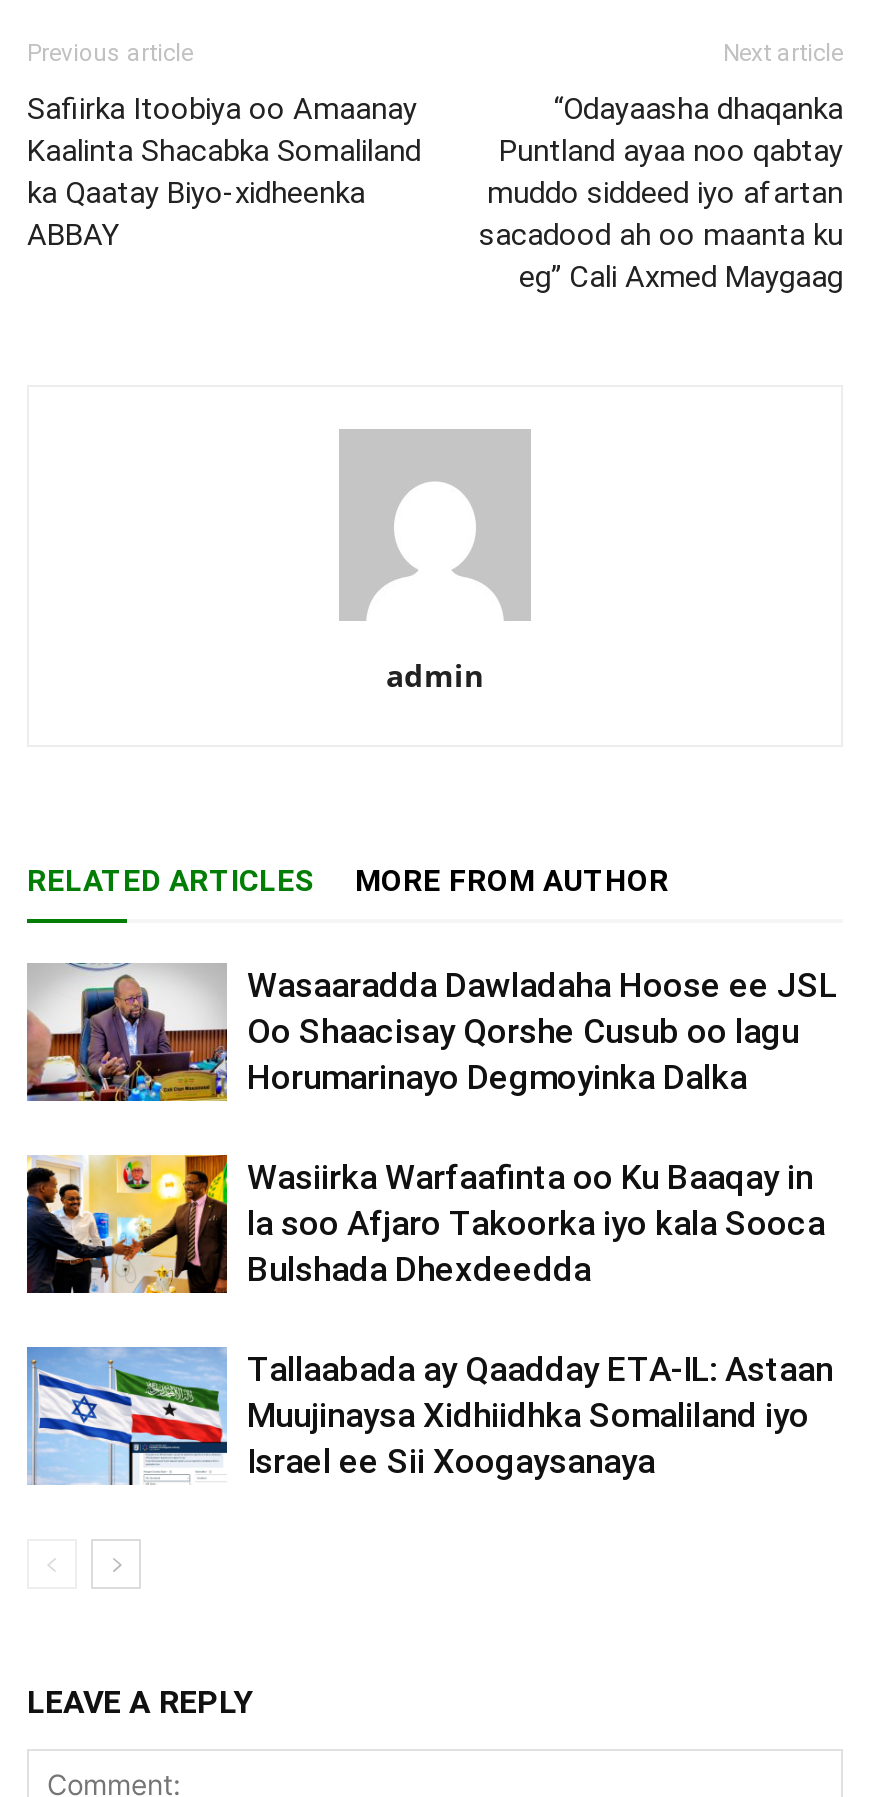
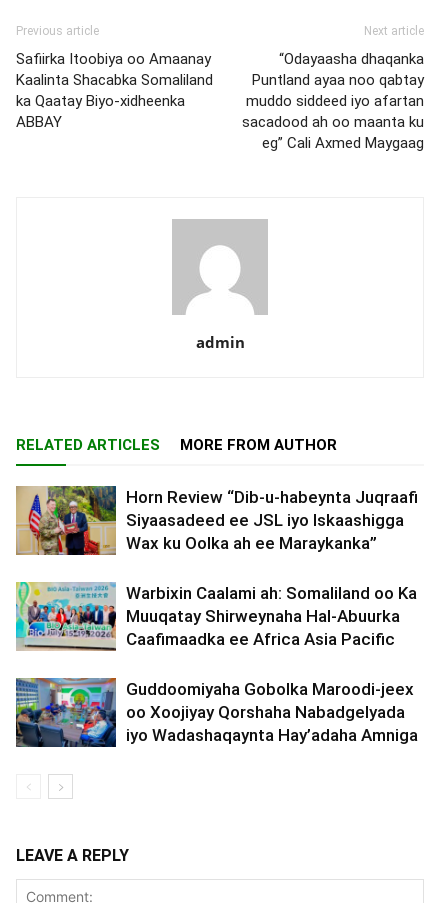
[25,963,837,1103] [image] | Wasaaradda Dawladaha Hoose ee JSL | Oo Shaacisay Qorshe Cusub oo lagu | Horumarinayo Degmoyinka Dalka -> [15,486,418,556] [image] | Horn Review “Dib-u-habeynta Juqraafi | Siyaasadeed ee JSL iyo Iskaashigga | Wax ku Oolka ah ee Maraykanka”
[25,1153,825,1295] [image] | Wasiirka Warfaafinta oo Ku Baaqay in | la soo Afjaro Takoorka iyo kala Sooca | Bulshada Dhexdeedda -> [15,581,417,652] [image] | Warbixin Caalami ah: Somaliland oo Ka | Muuqatay Shirweynaha Hal-Abuurka | Caafimaadka ee Africa Asia Pacific
[25,1345,833,1485] [image] | Tallaabada ay Qaadday ETA-IL: Astaan | Muujinaysa Xidhiidhka Somaliland iyo | Israel ee Sii Xoogaysanaya -> [15,677,418,748] [image] | Guddoomiyaha Gobolka Maroodi-jeex | oo Xoojiyay Qorshaha Nabadgelyada | iyo Wadashaqaynta Hay’adaha Amniga

